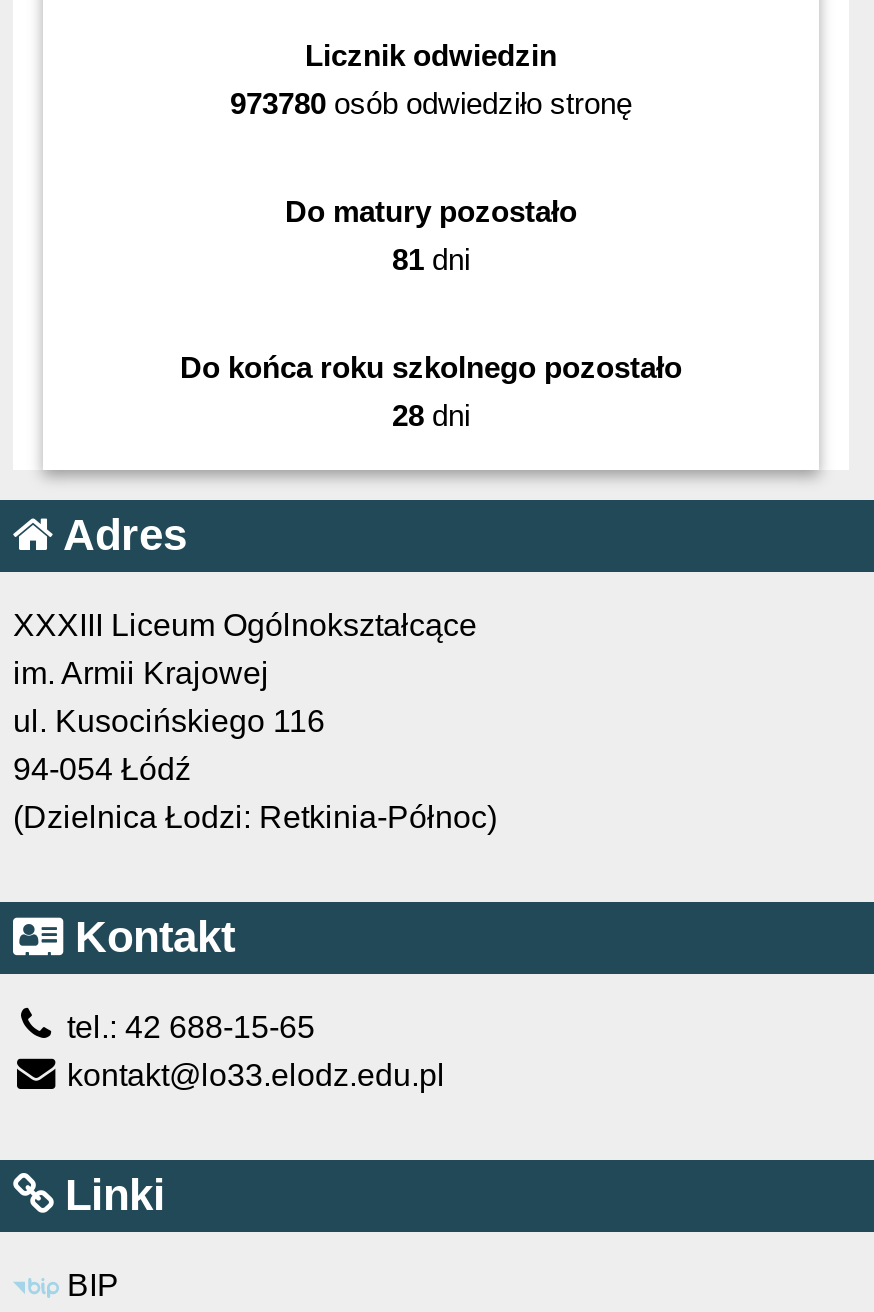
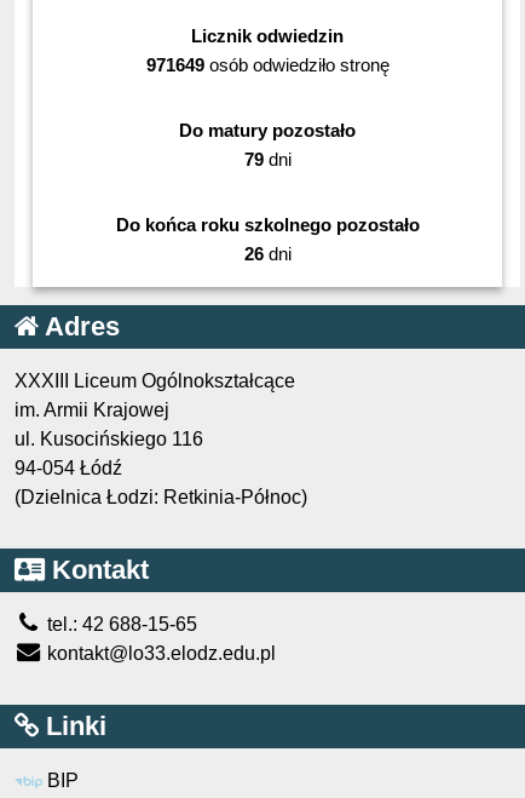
[230,86,632,120] 973780 osób odwiedziło stronę -> [146,54,389,75] 971649 osób odwiedziło stronę
[392,242,470,276] 81 dni -> [244,149,291,170] 79 dni
[392,398,470,432] 28 dni -> [244,243,291,264] 26 dni

